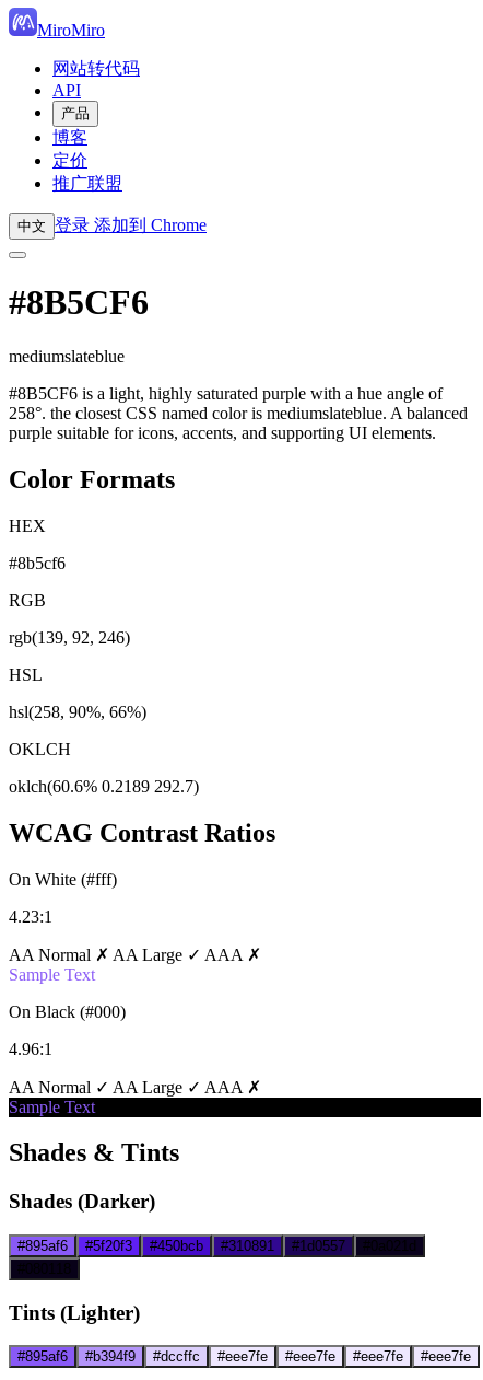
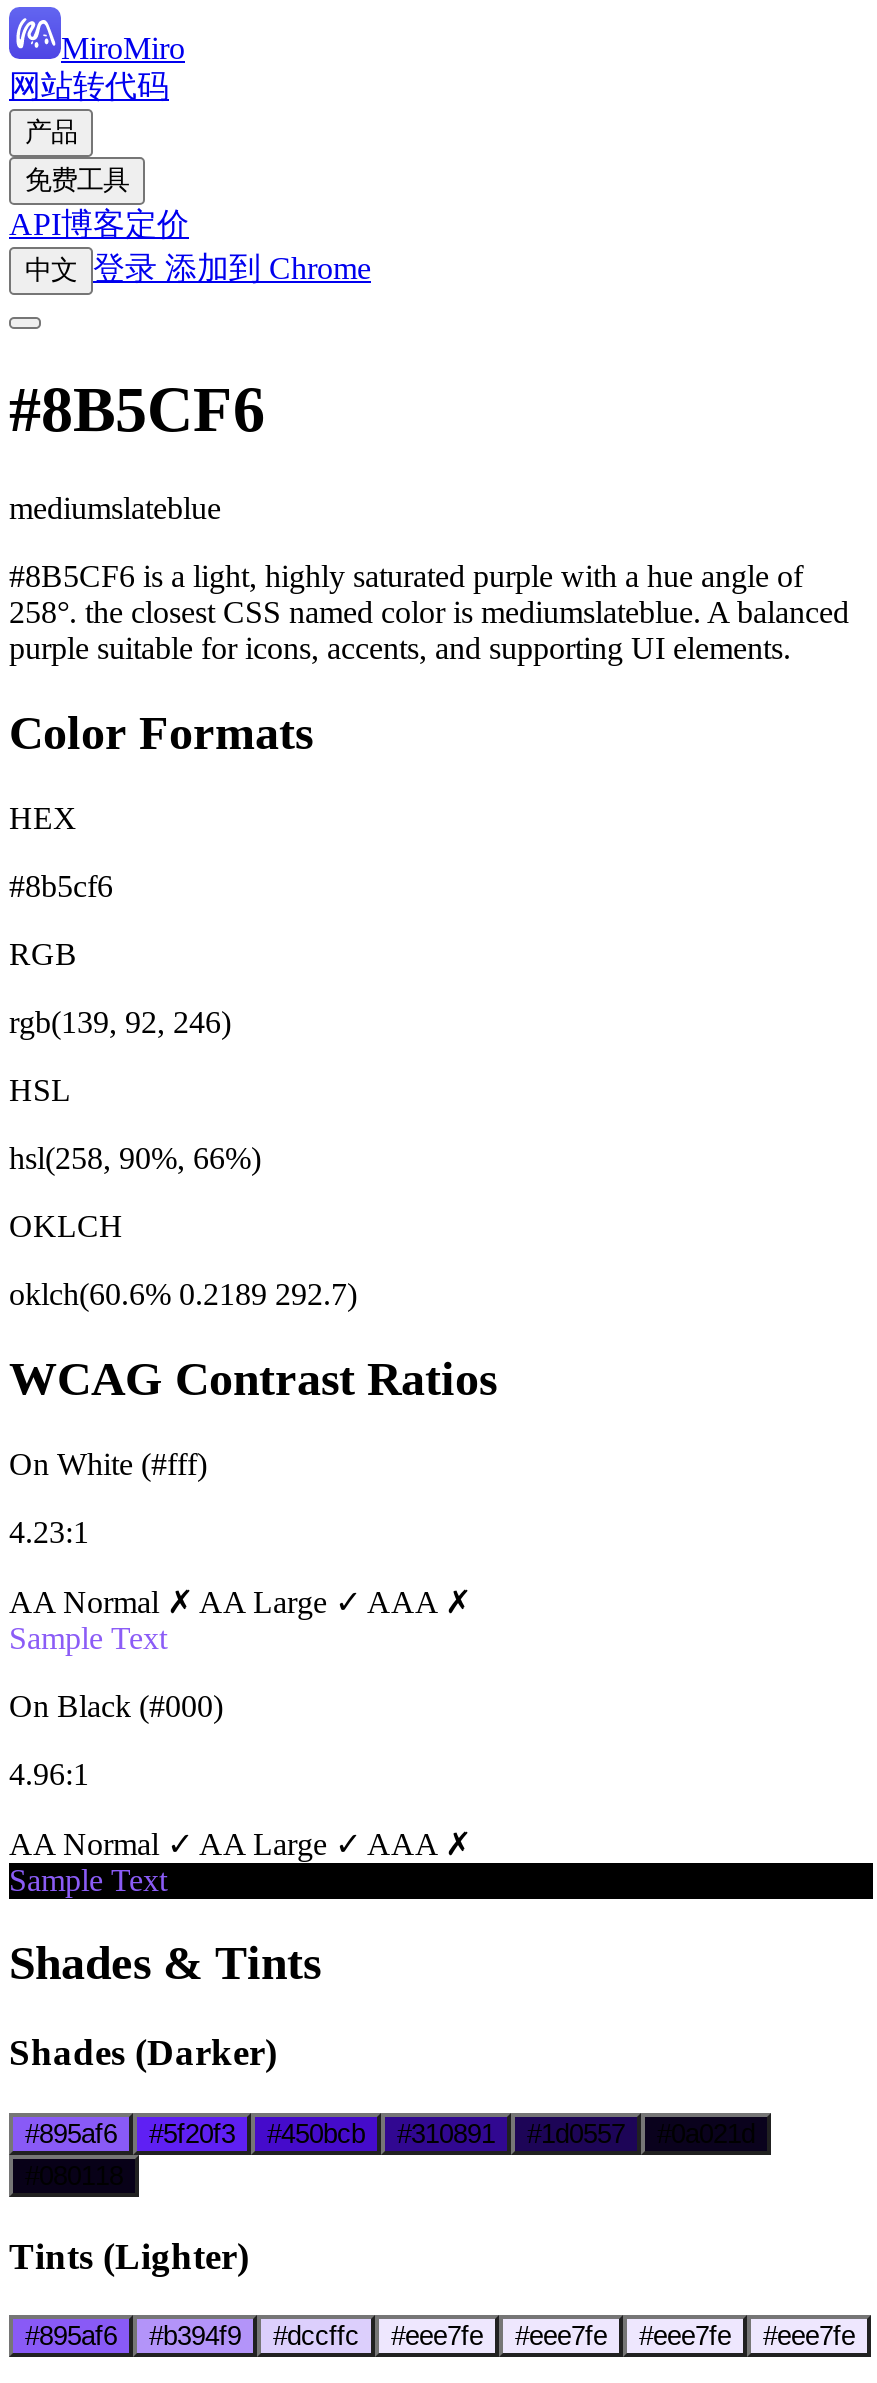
[52,81,81,100] API -> none
[52,128,122,193] 博客 | 定价 | 推广联盟 -> [9,165,189,241] 免费工具 | API博客定价

